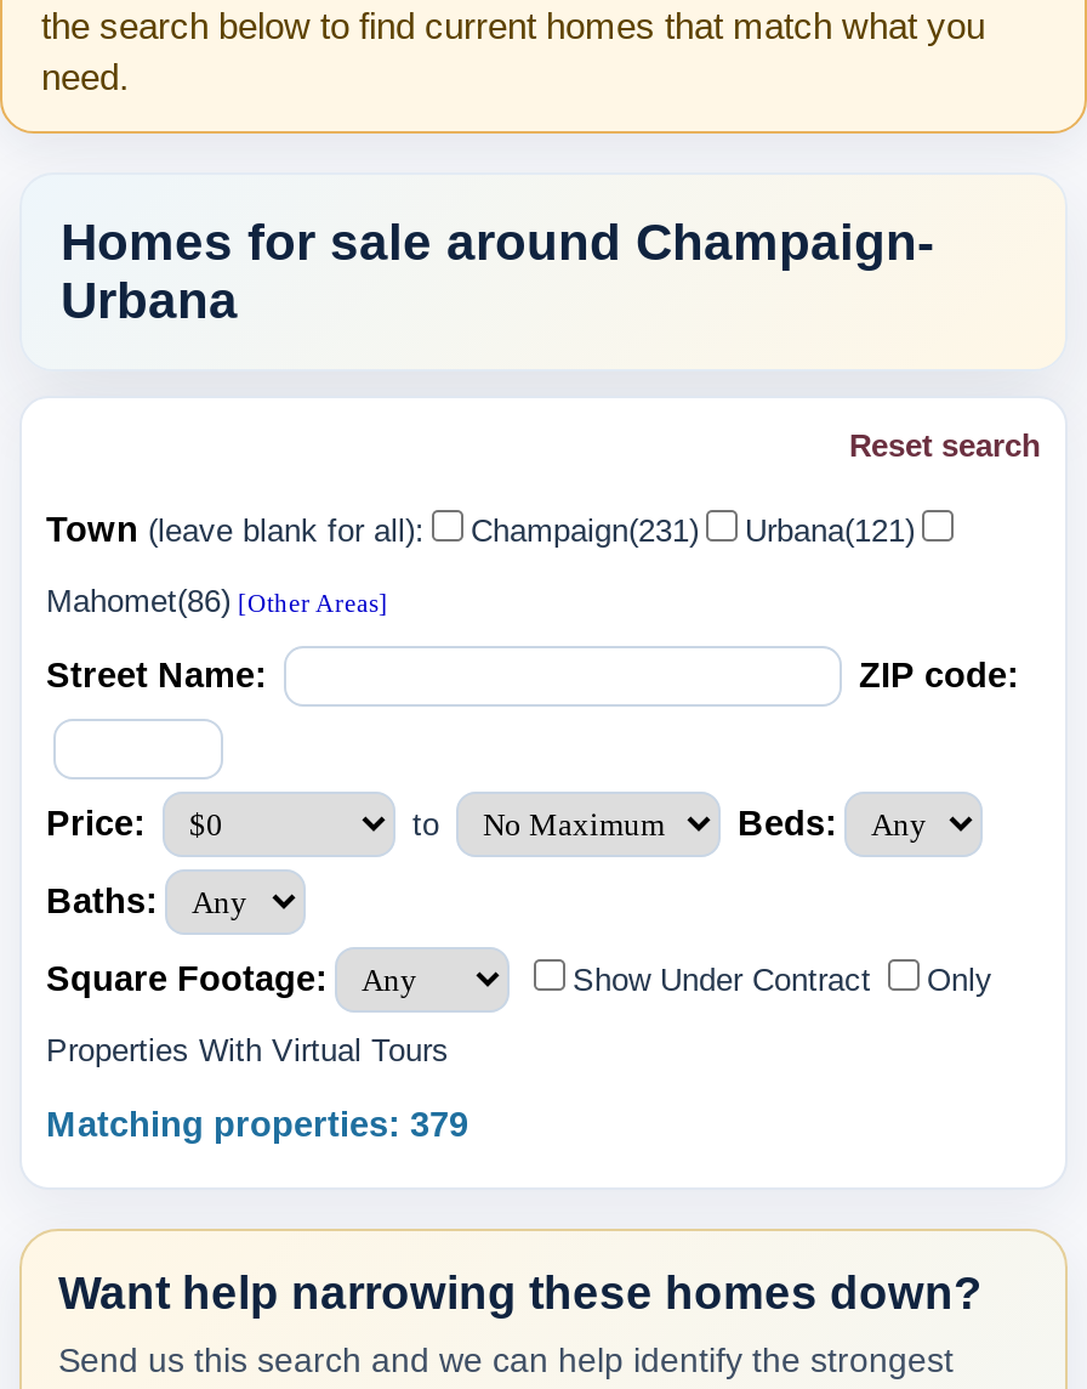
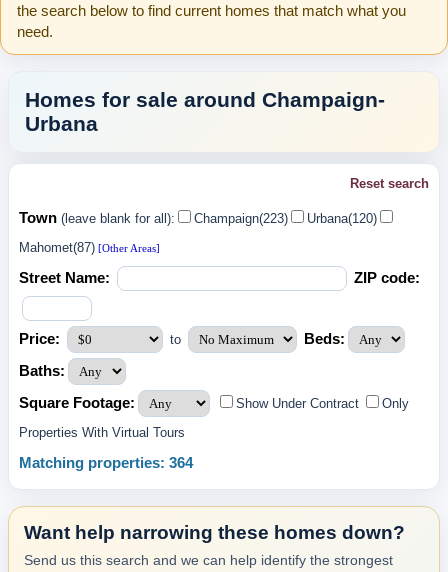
[471,512,915,549] Champaign(231) | Urbana(121) -> [194,211,377,226] Champaign(223) | Urbana(120)
[46,583,388,619] Mahomet(86) [Other Areas] -> [19,240,160,255] Mahomet(87) [Other Areas]
[46,1105,468,1144] Matching properties: 379 -> [19,455,193,471] Matching properties: 364

